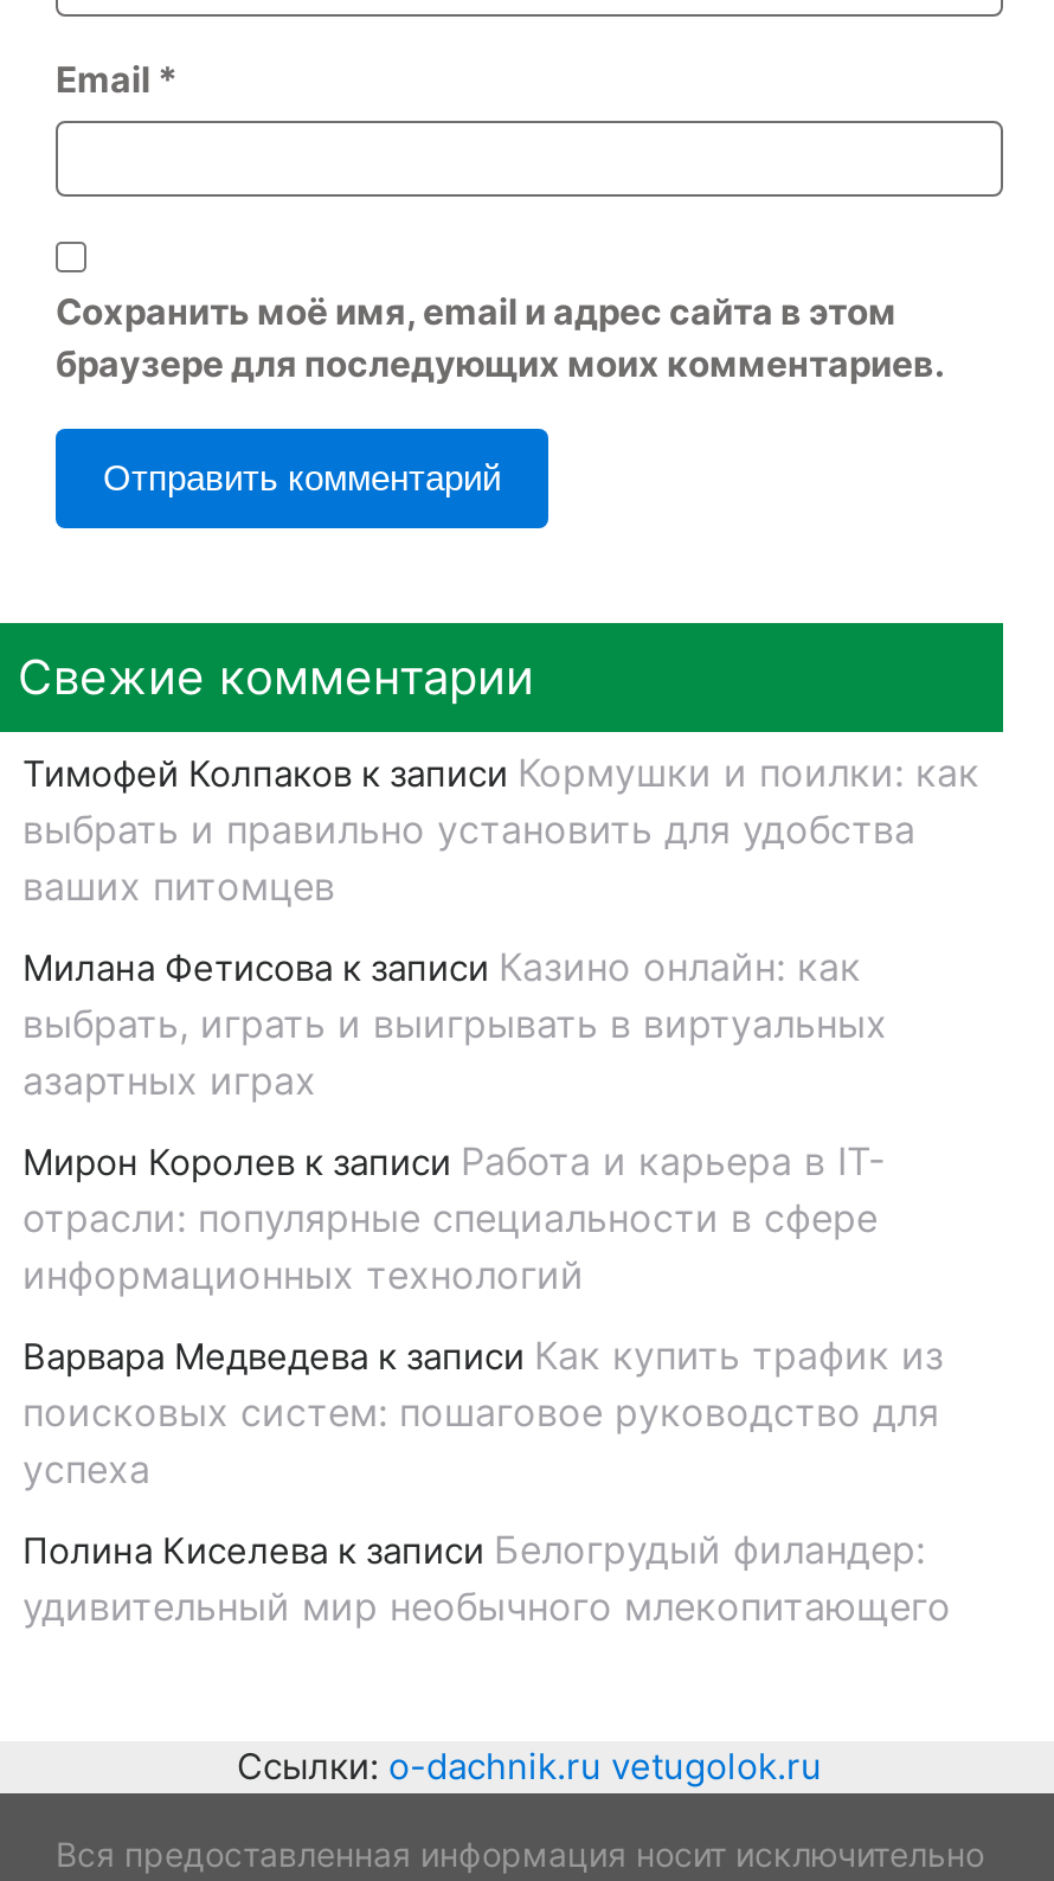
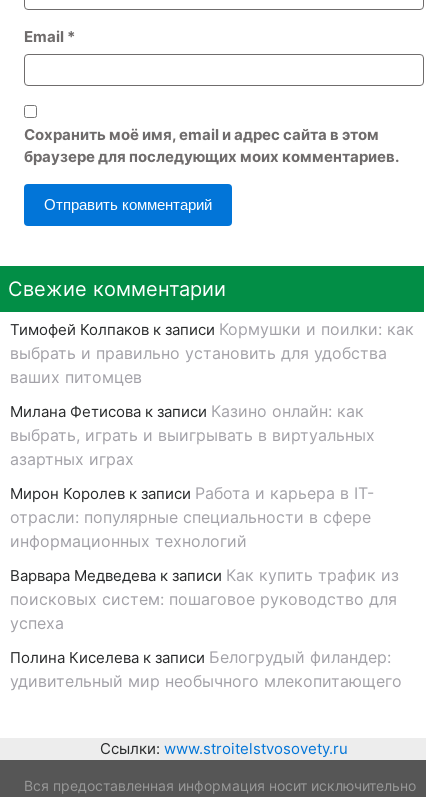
[237,1745,822,1790] Ссылки: o-dachnik.ru vetugolok.ru -> [100,739,348,758] Ссылки: www.stroitelstvosovety.ru

